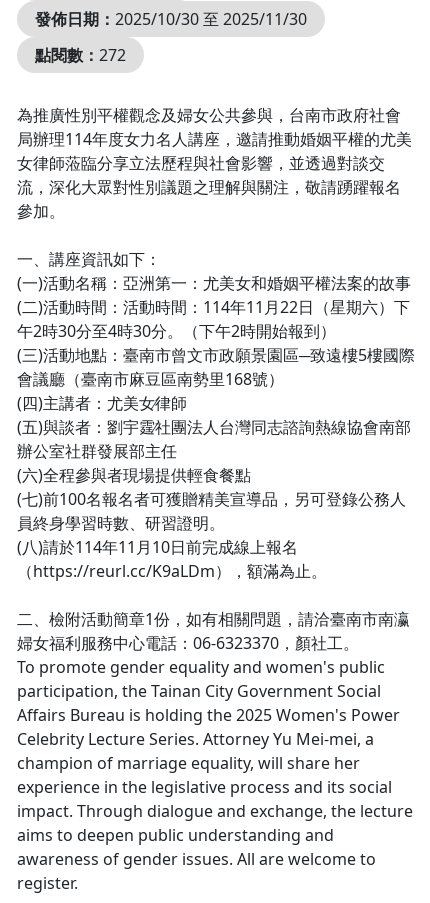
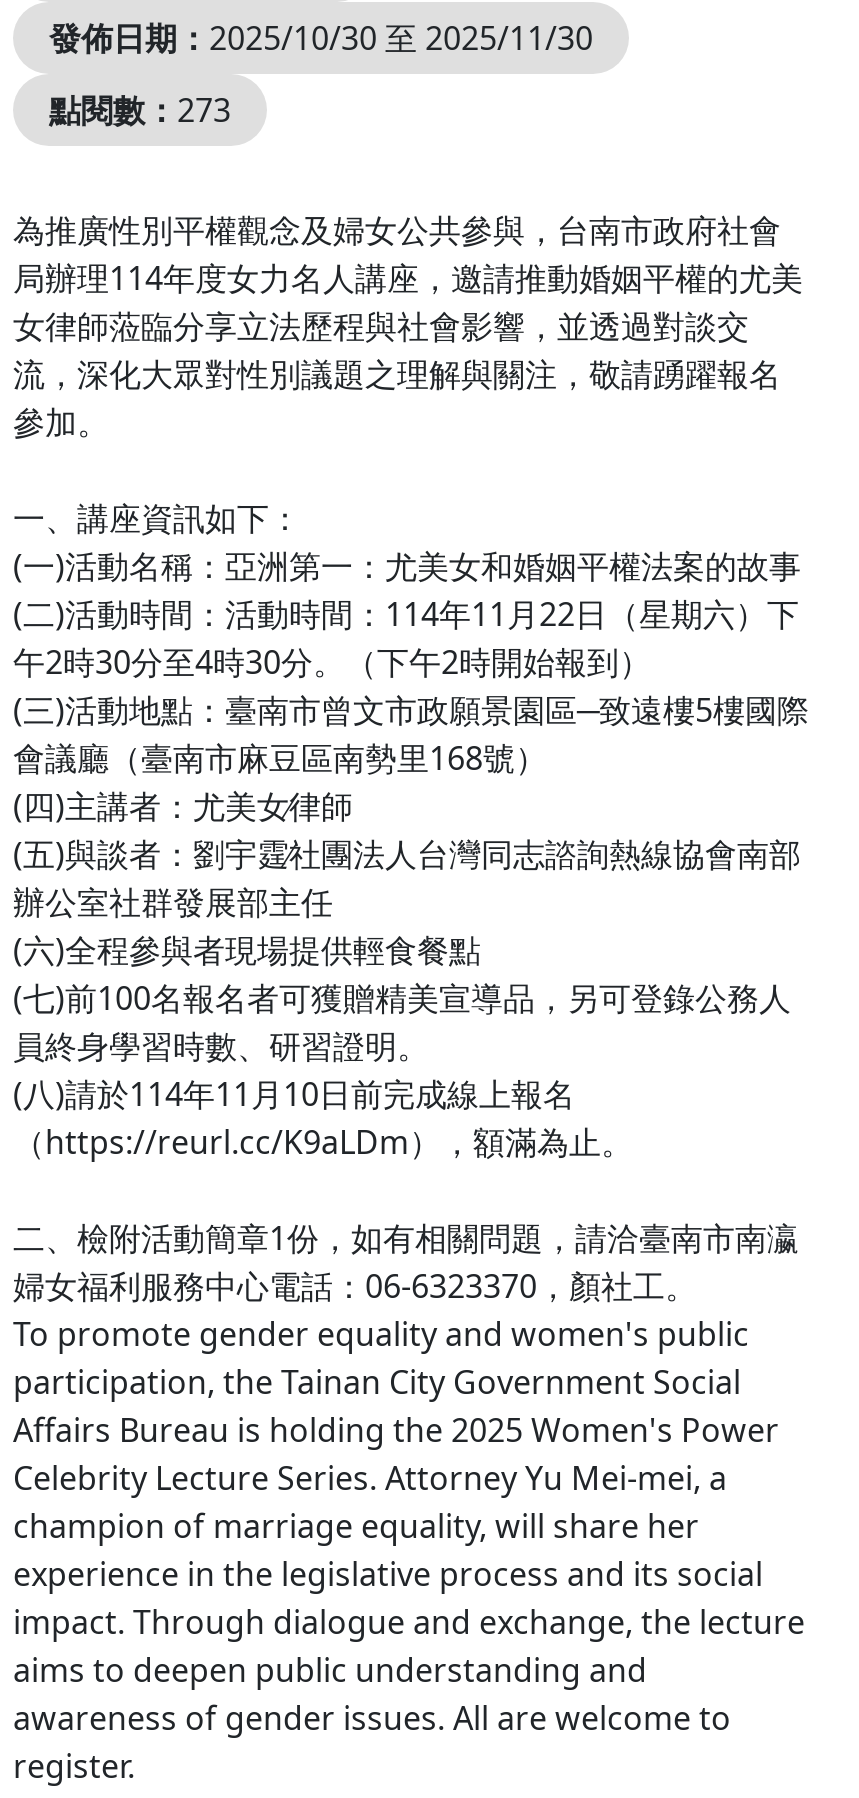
[35,44,126,66] 點閱數：272 -> [49,88,231,132] 點閱數：273

